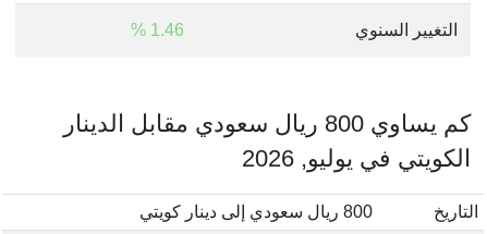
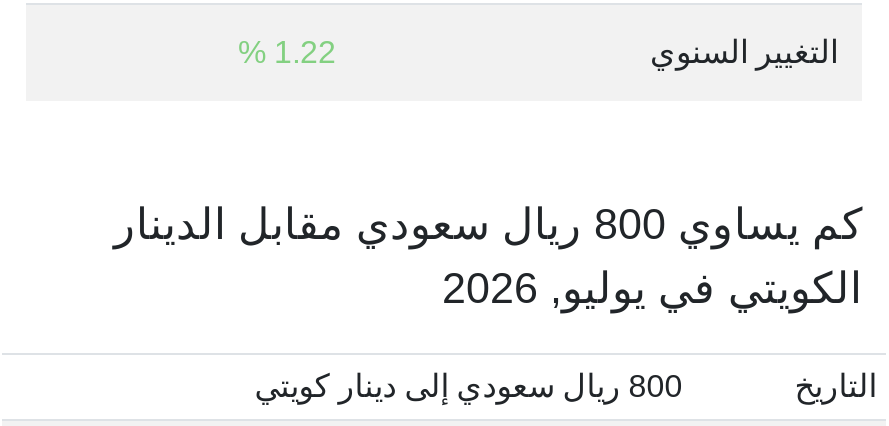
[150,21,184,39] 1.46 % -> [274,35,336,69] 1.22 %

